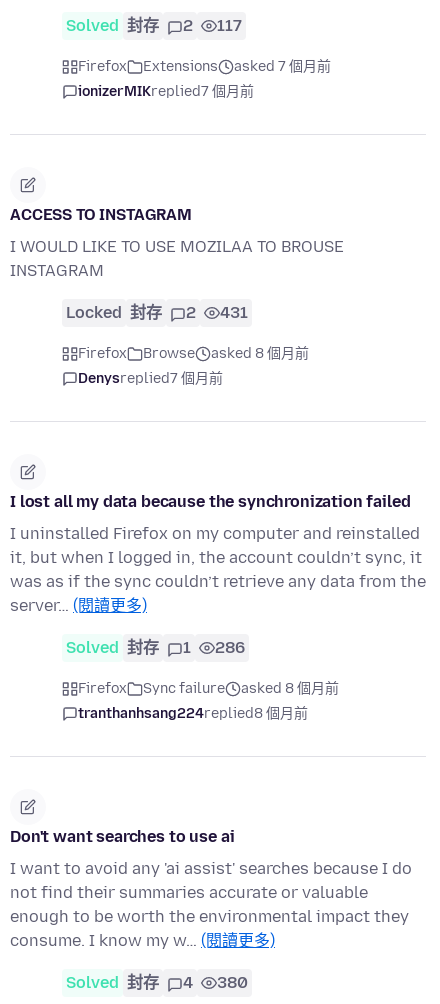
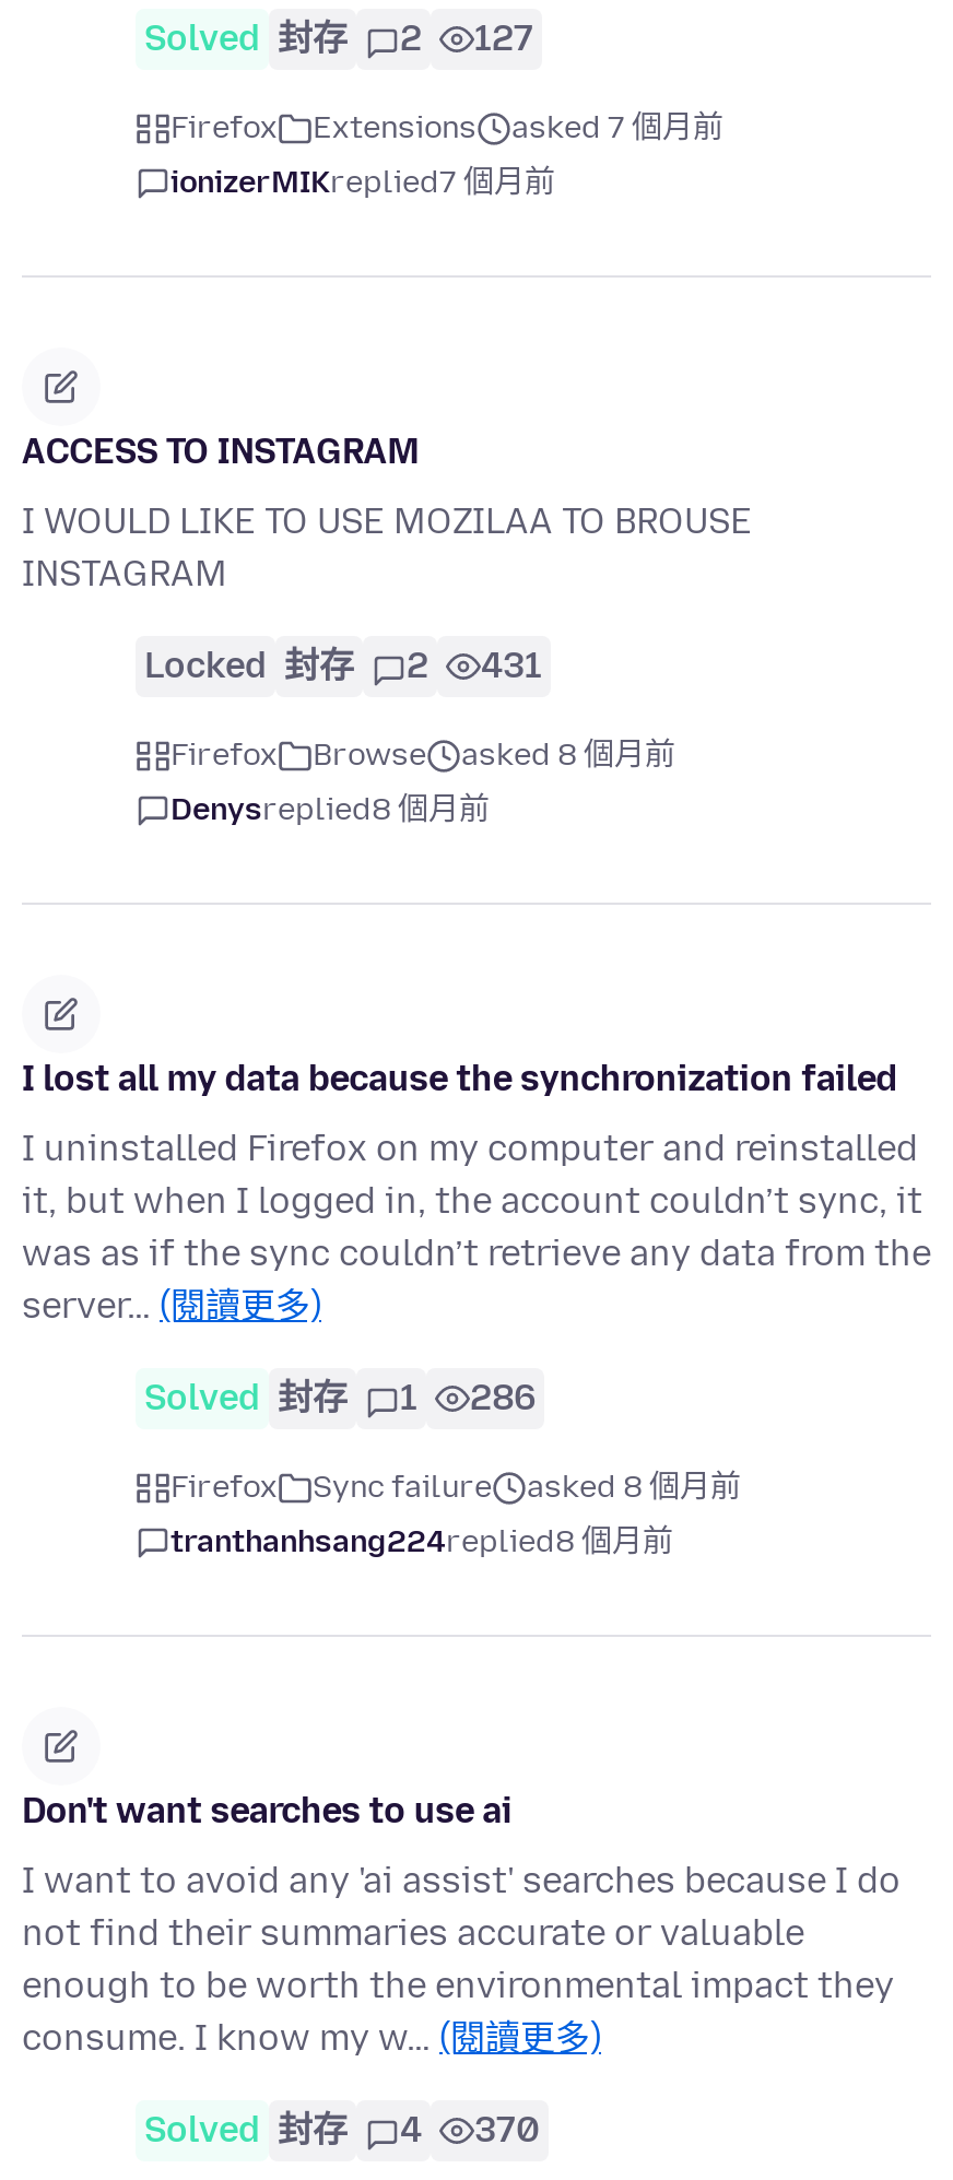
[66,16,242,35] Solved 封存 2 117 -> [144,19,533,60] Solved 封存 2 127
[78,370,223,387] Denysreplied7 個月前 -> [170,792,490,829] Denysreplied8 個月前
[66,973,248,992] Solved 封存 4 380 -> [144,2110,540,2152] Solved 封存 4 370

